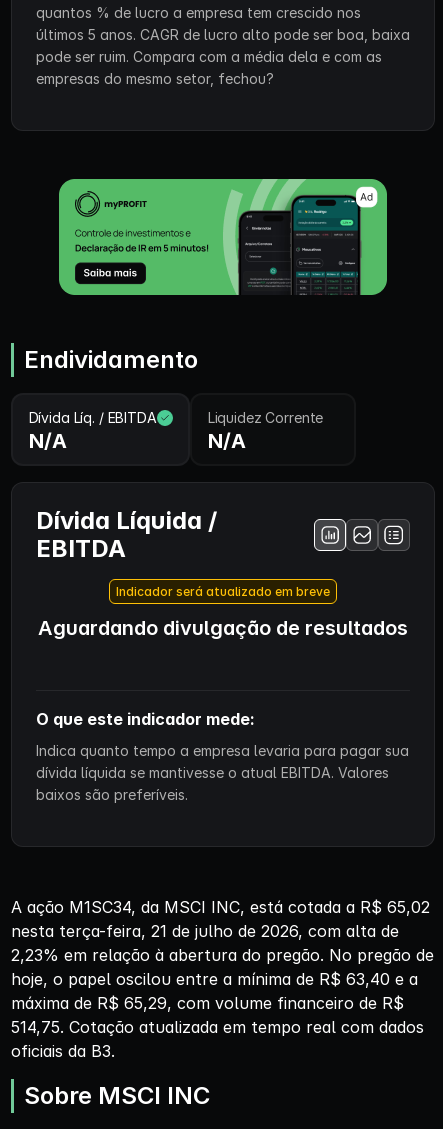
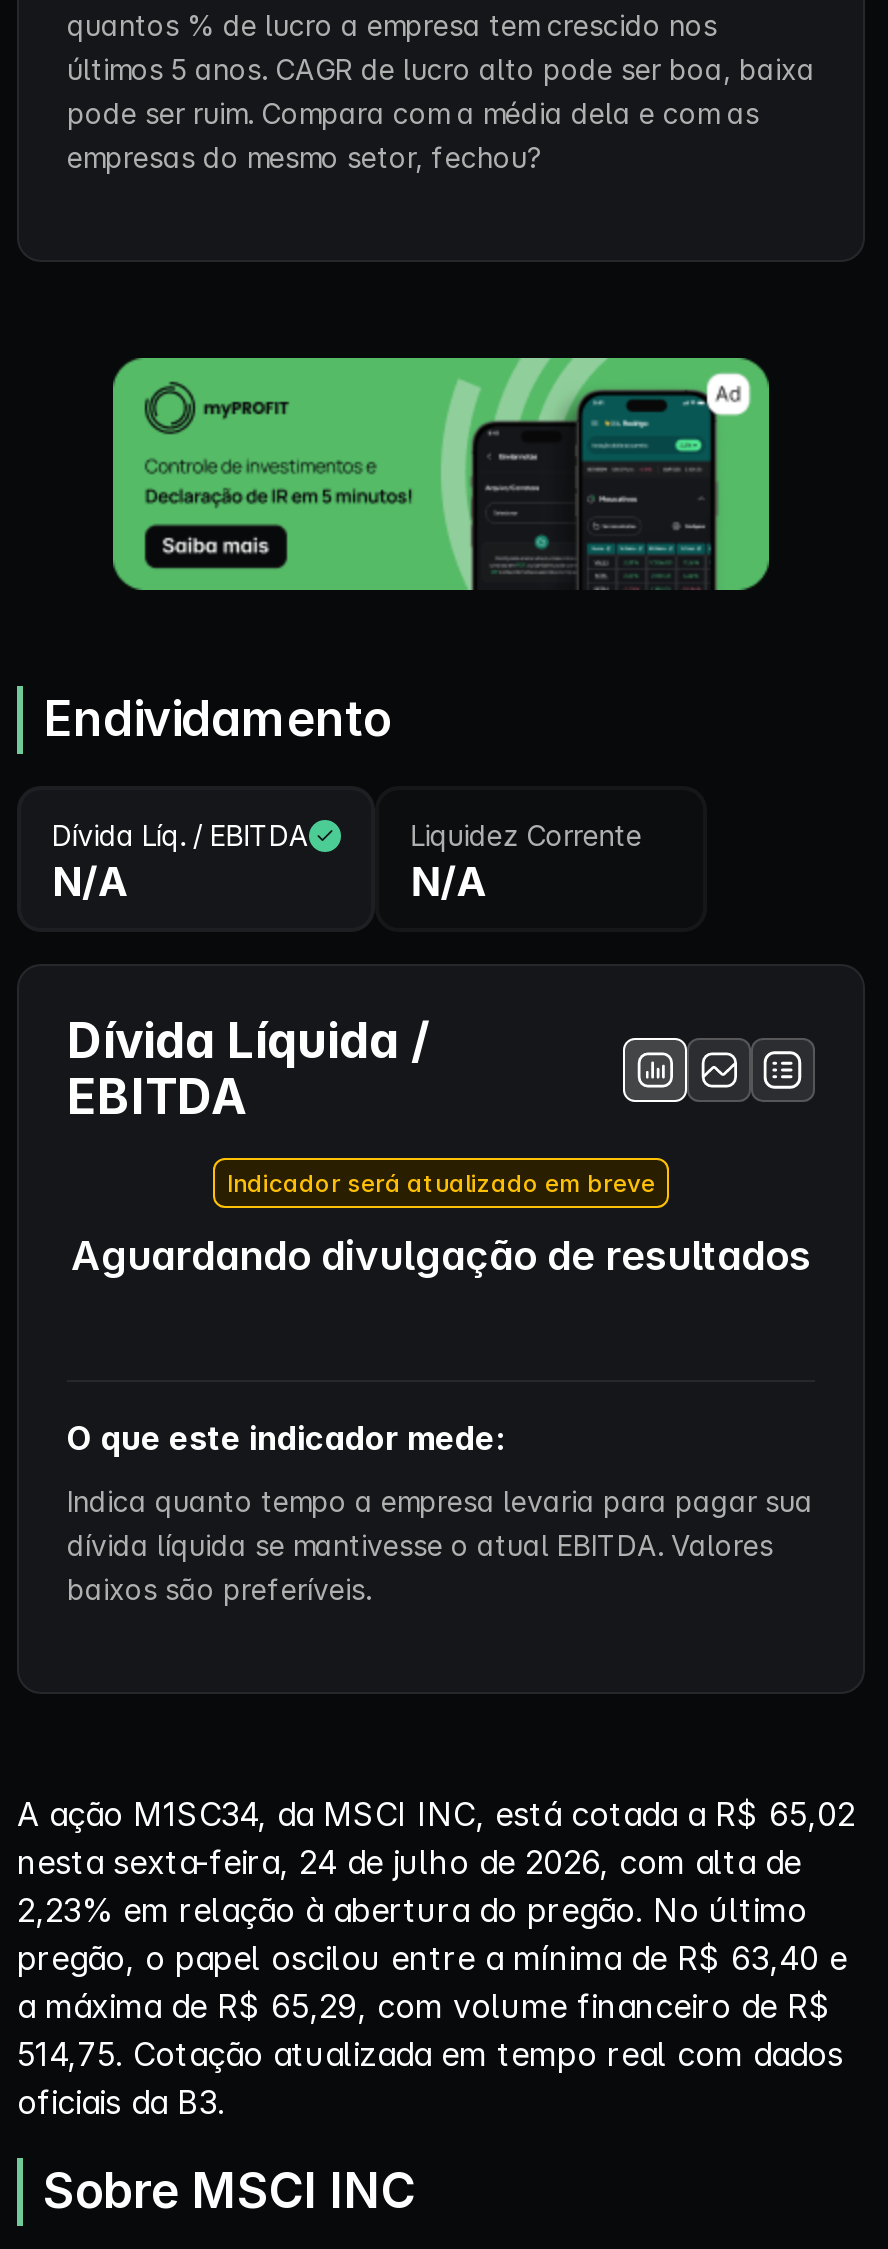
[11,921,434,1013] nesta terça-feira, 21 de julho de 2026, com alta de | 2,23% em relação à abertura do pregão. No pregão de | hoje, o papel oscilou entre a mínima de R$ 63,40 e a | máxima de R$ 65,29, com volume financeiro de R$ -> [17,1842,847,2026] nesta sexta-feira, 24 de julho de 2026, com alta de | 2,23% em relação à abertura do pregão. No último | pregão, o papel oscilou entre a mínima de R$ 63,40 e | a máxima de R$ 65,29, com volume financeiro de R$

